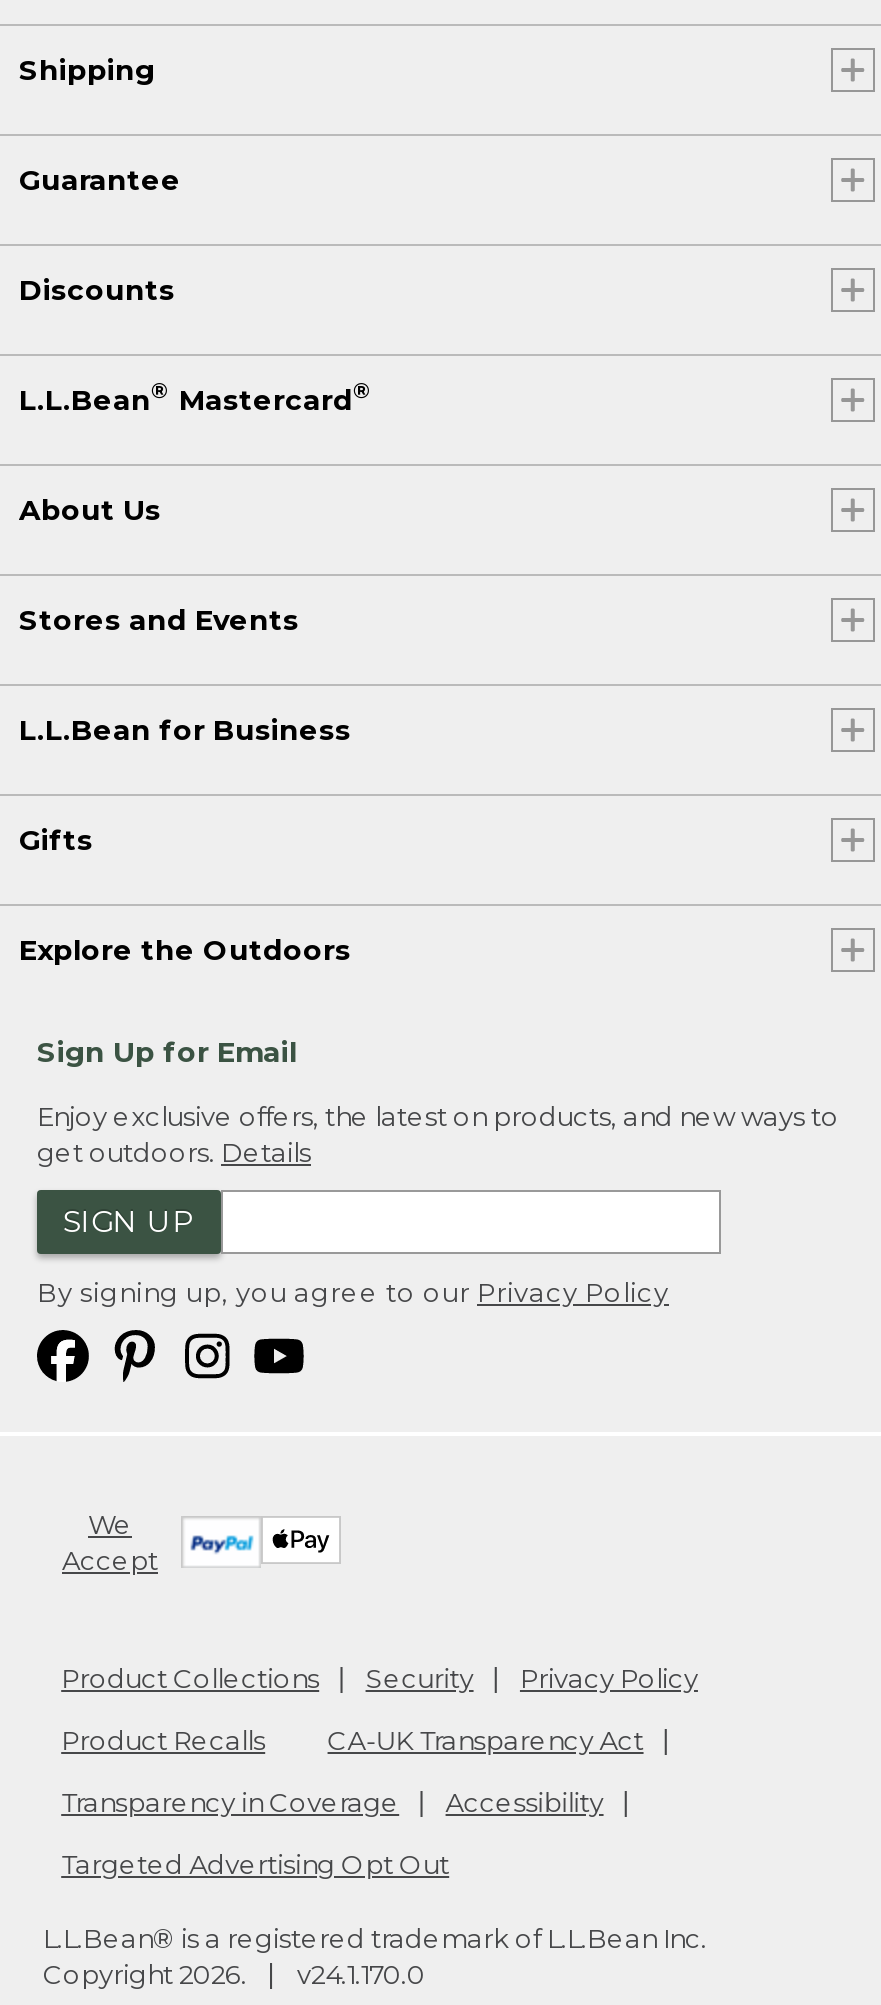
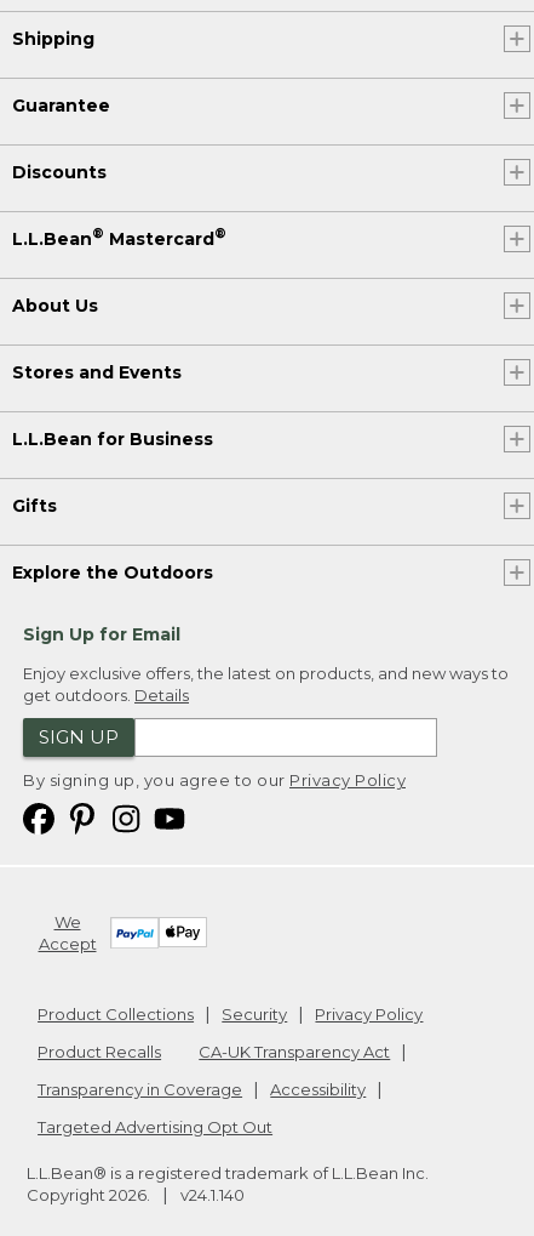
[43,1959,425,1991] Copyright 2026. v24.1.170.0 -> [27,1184,245,1204] Copyright 2026. v24.1.140

